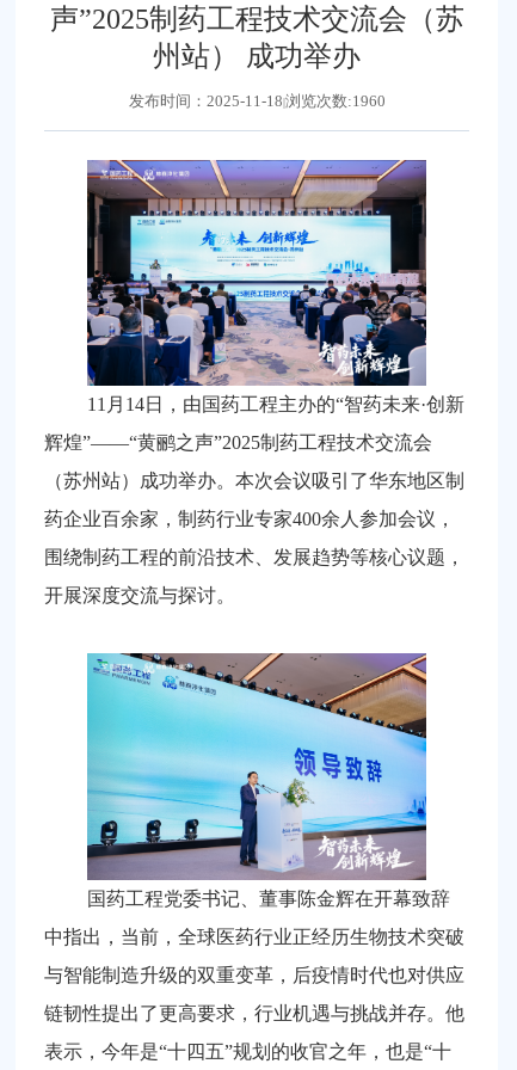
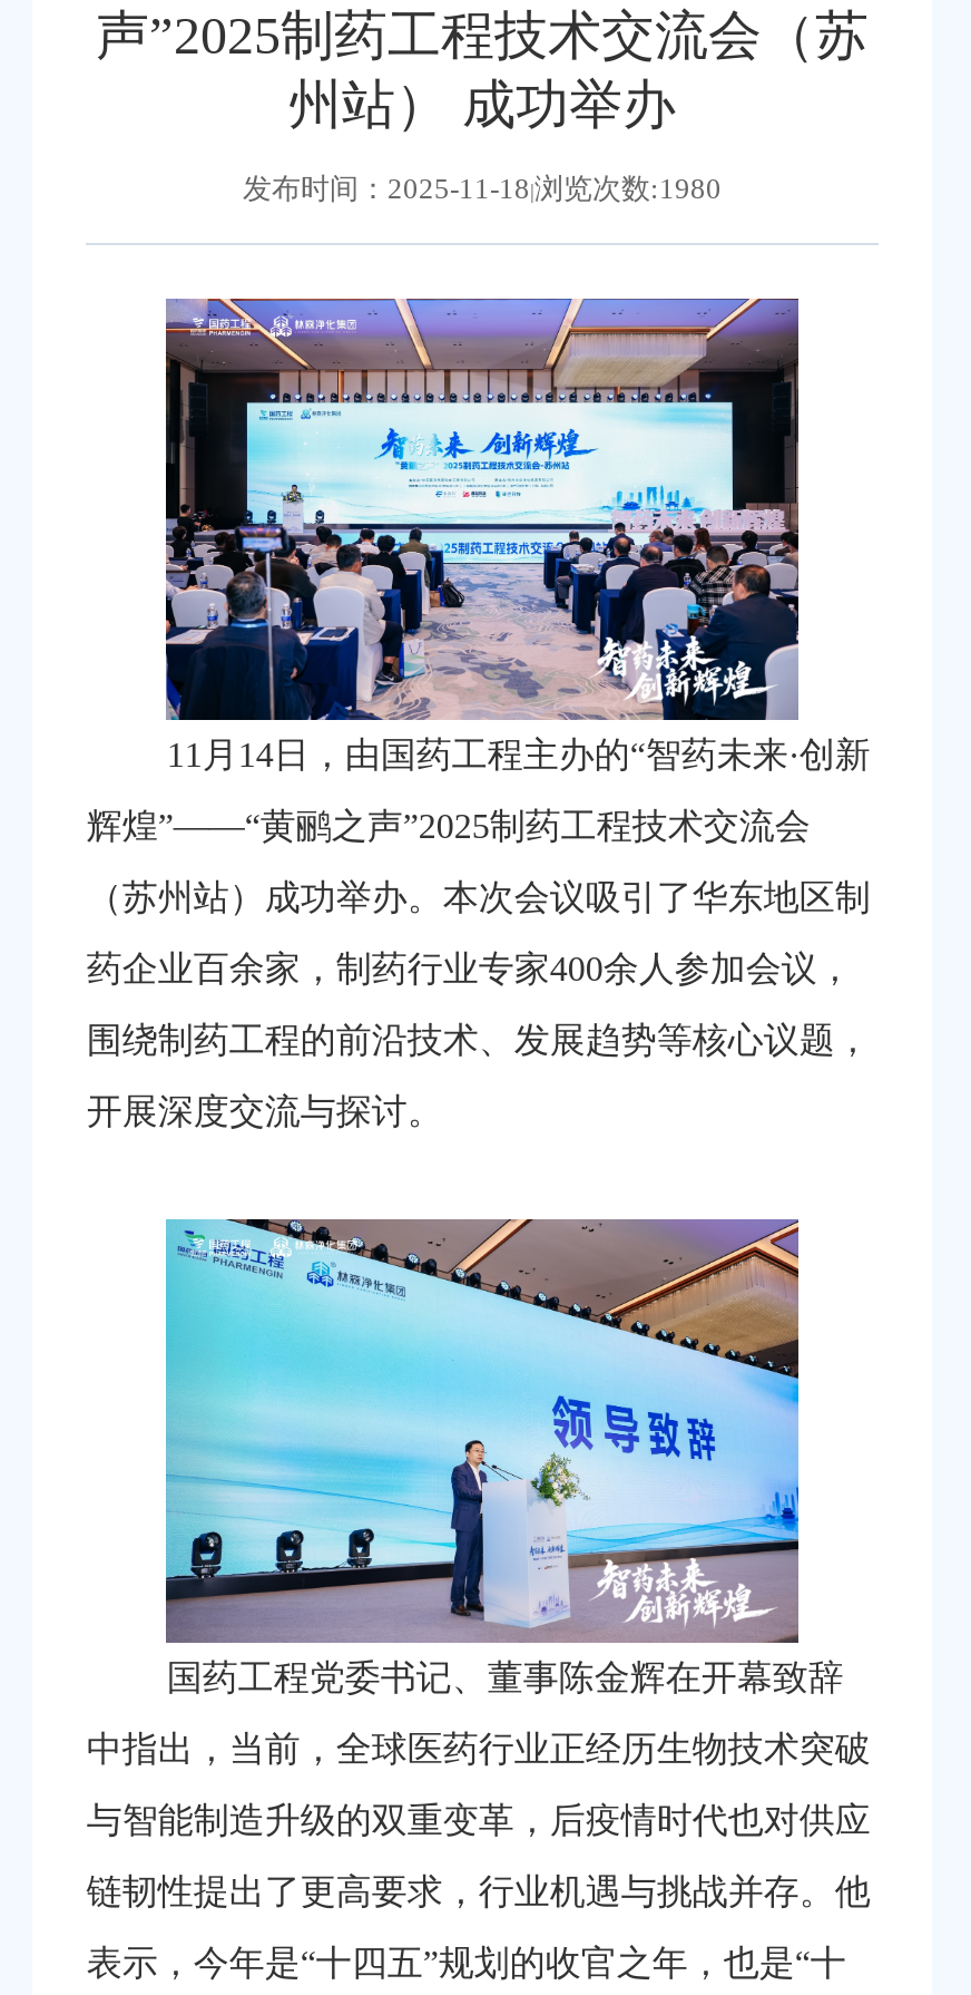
[128,93,385,110] 发布时间：2025-11-18 浏览次数:1960 -> [243,174,722,206] 发布时间：2025-11-18 浏览次数:1980

